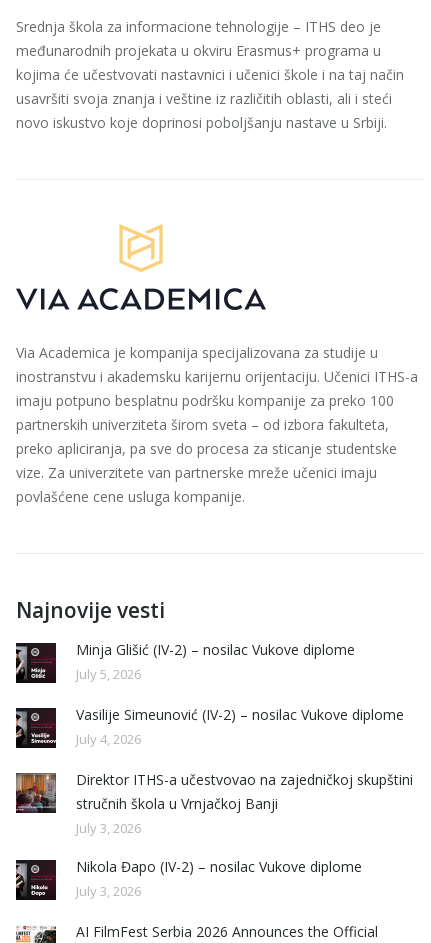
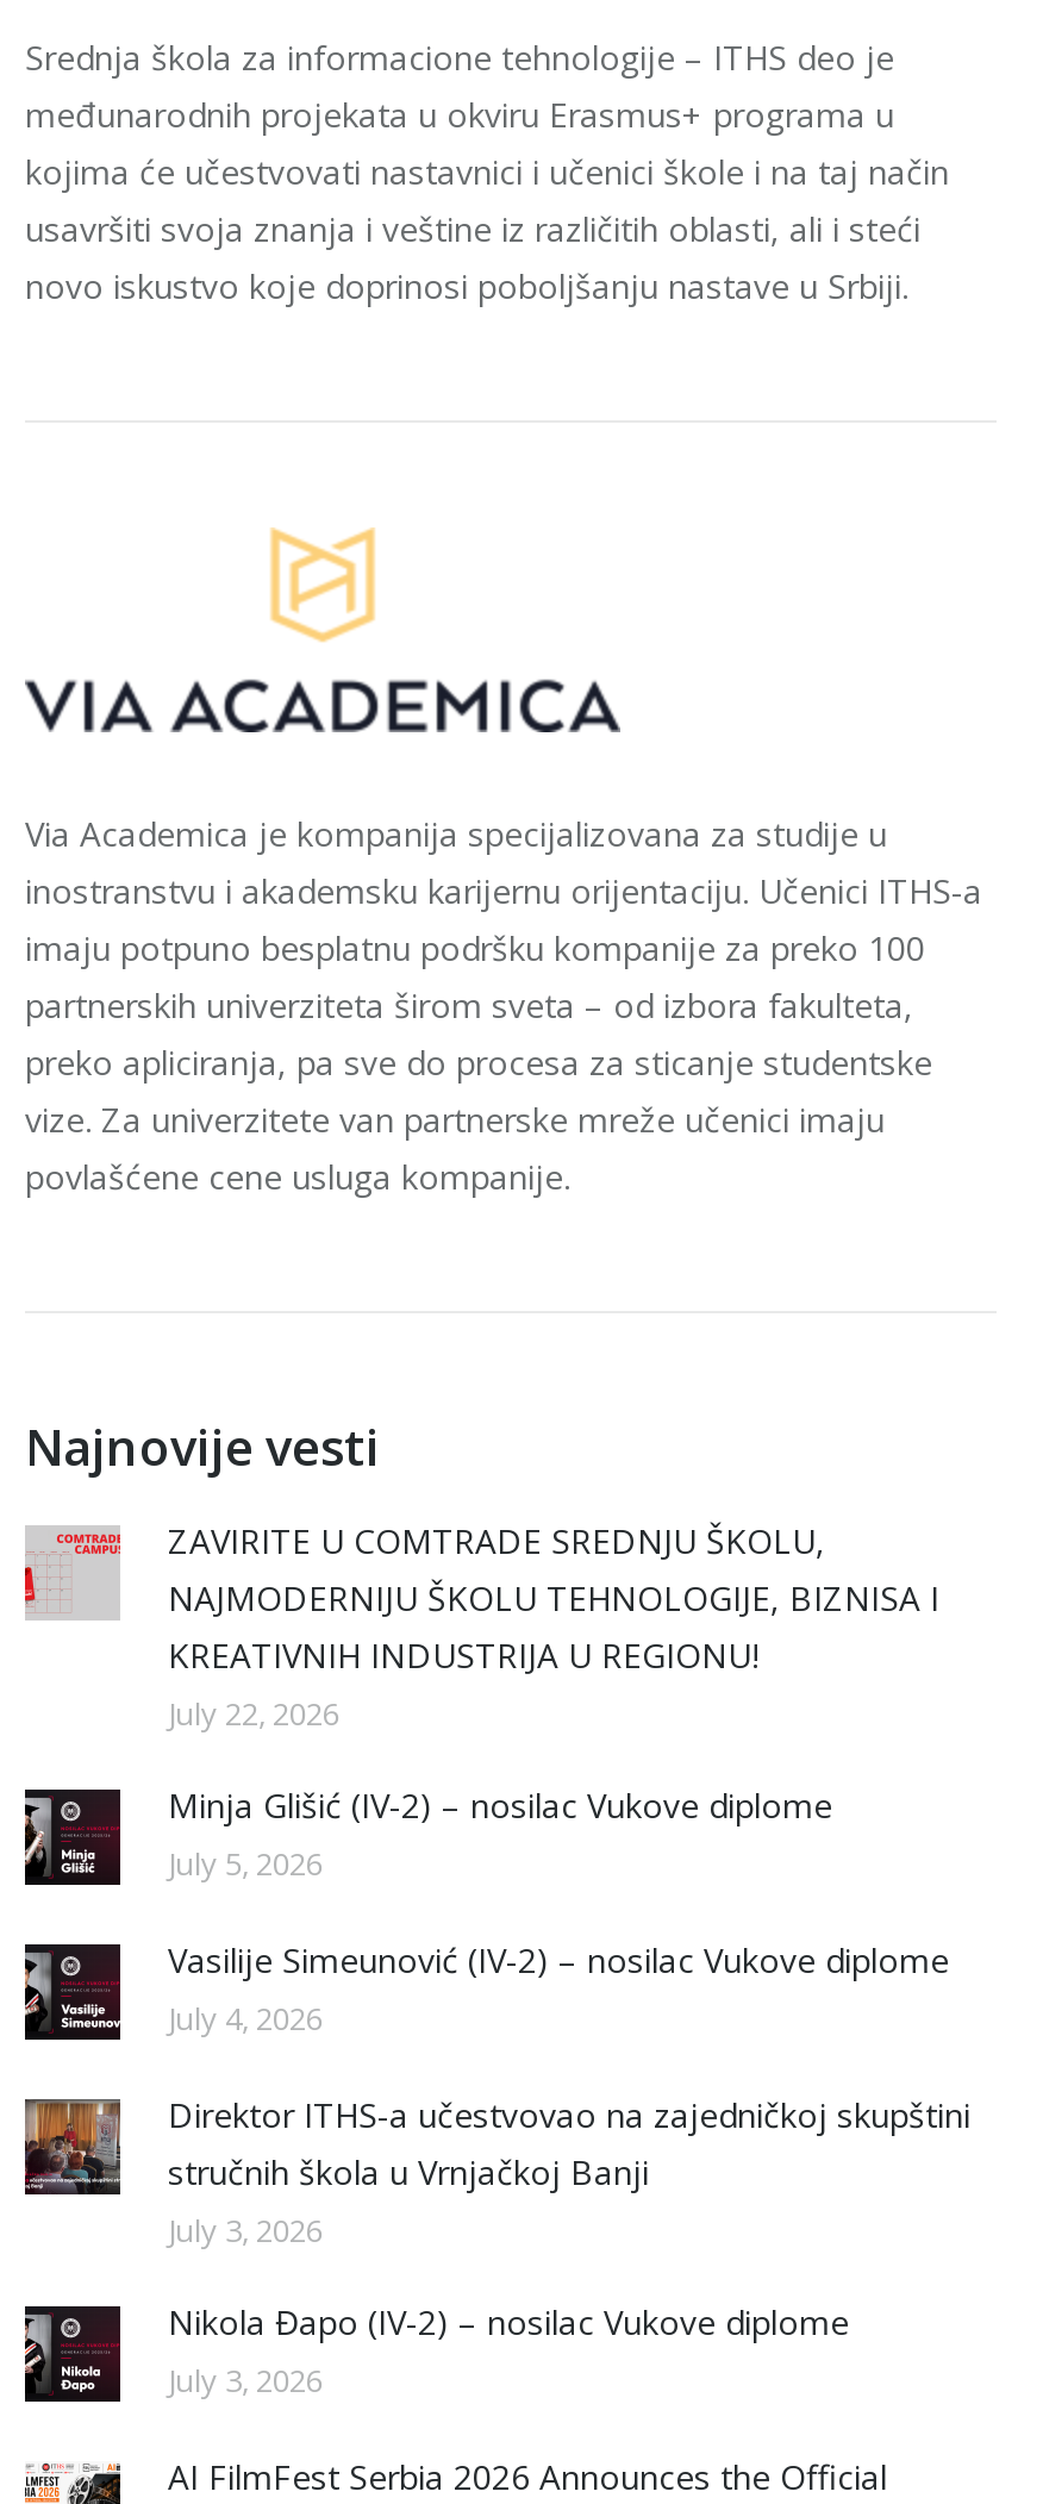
none -> [23,1517,939,1734] [image] | ZAVIRITE U COMTRADE SREDNJU ŠKOLU, | NAJMODERNIJU ŠKOLU TEHNOLOGIJE, BIZNISA I | KREATIVNIH INDUSTRIJA U REGIONU! | July 22, 2026

